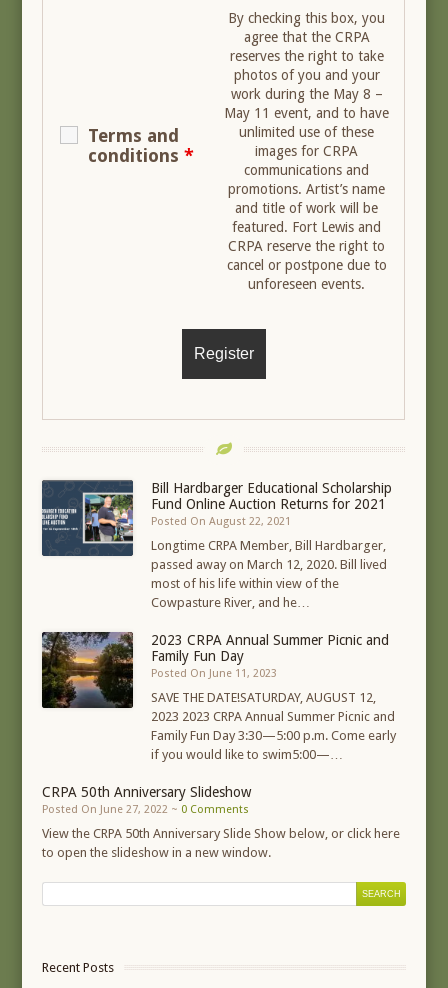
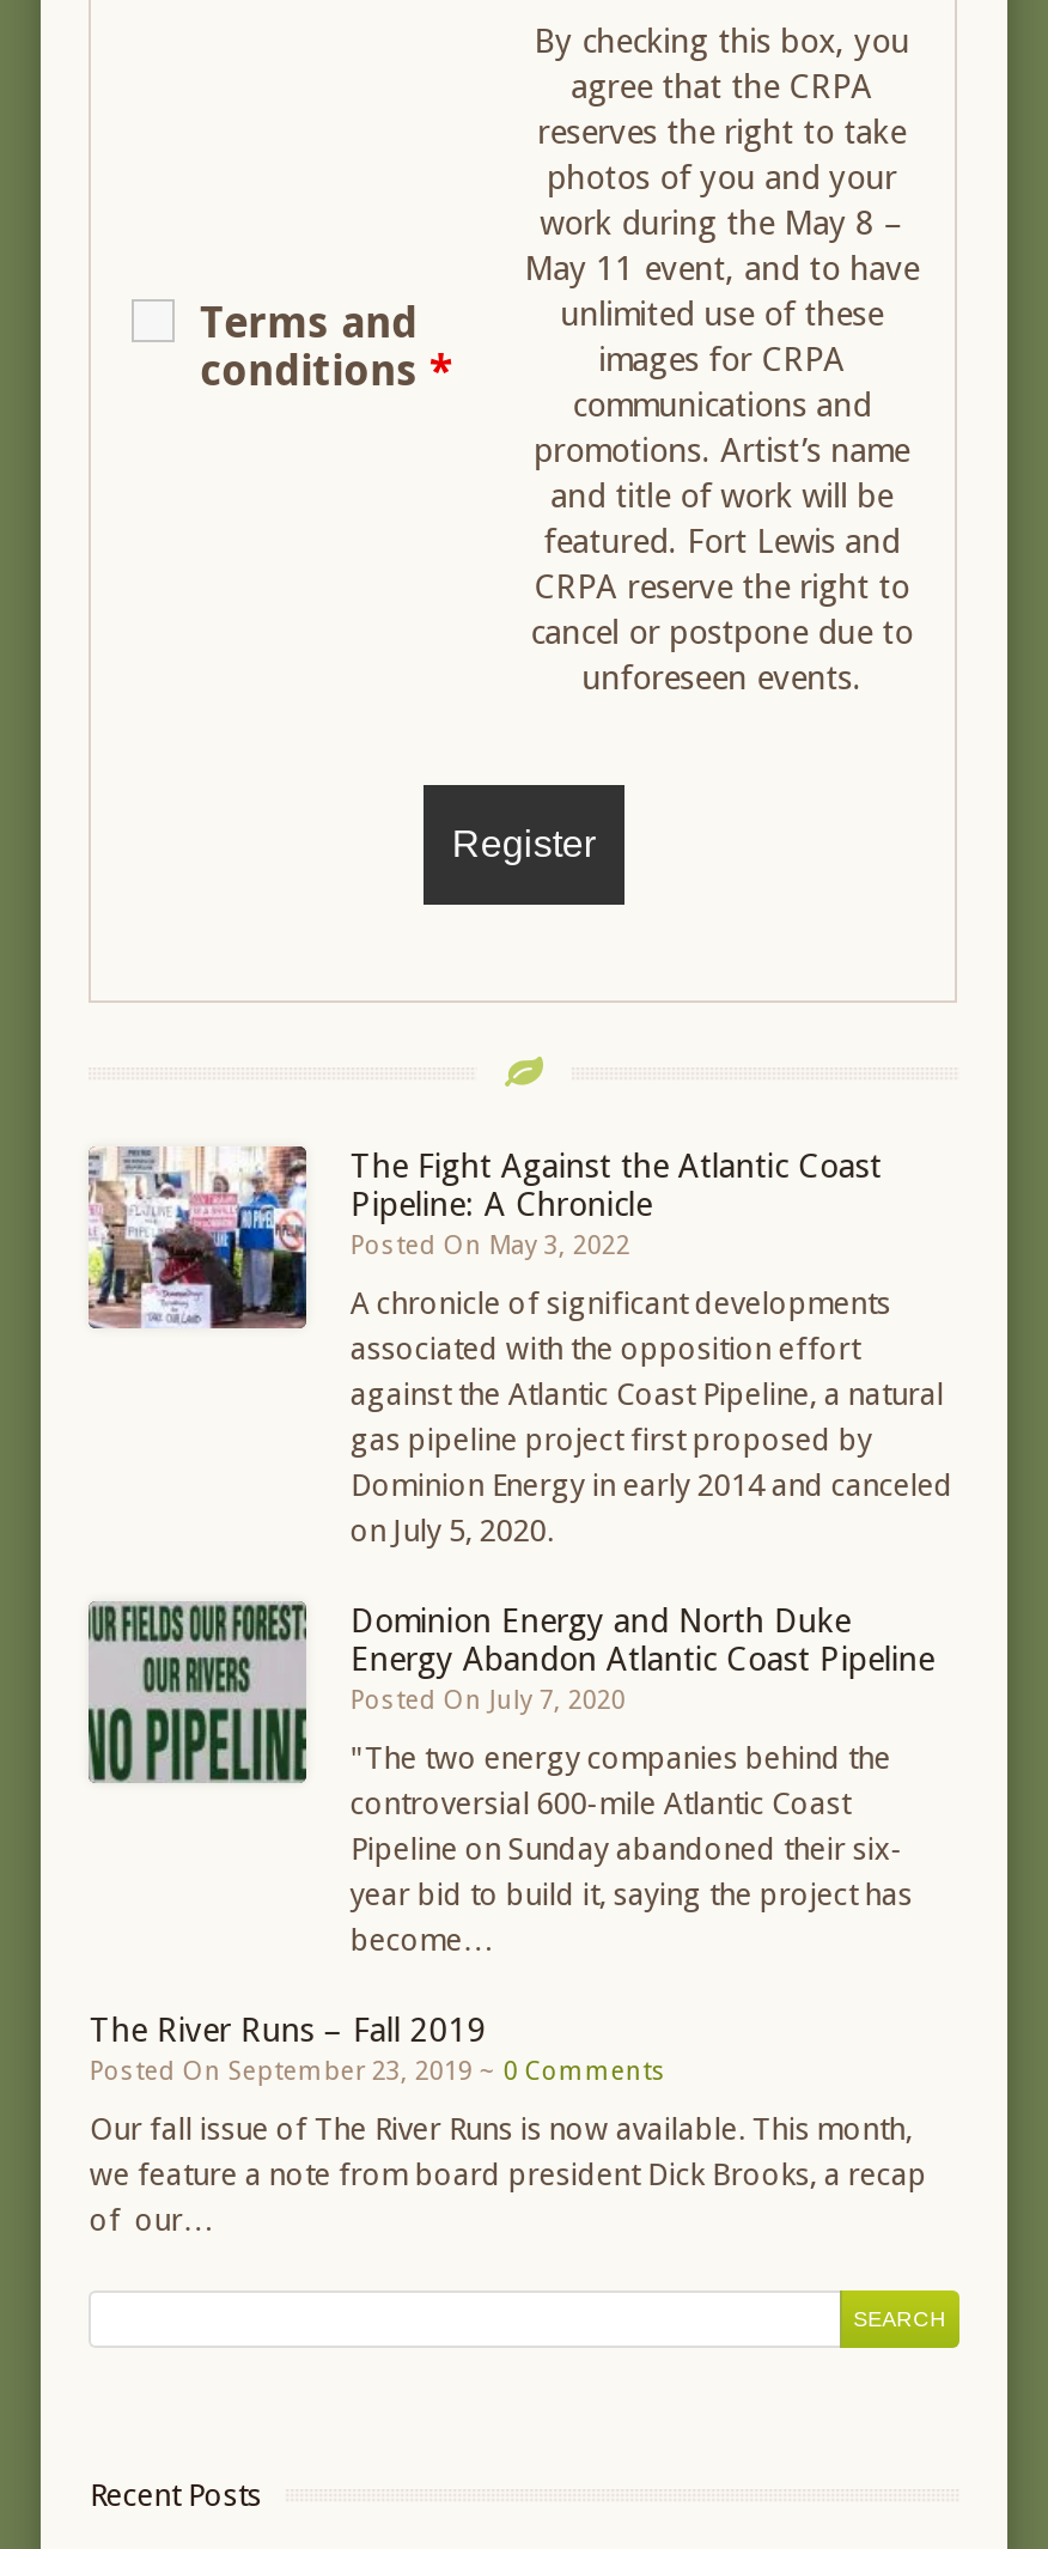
[41,479,392,557] [image] | Bill Hardbarger Educational Scholarship | Fund Online Auction Returns for 2021 | Posted On August 22, 2021 -> [86,1144,881,1328] [image] | The Fight Against the Atlantic Coast | Pipeline: A Chronicle | Posted On May 3, 2022
[151,538,387,610] Longtime CRPA Member, Bill Hardbarger, | passed away on March 12, 2020. Bill lived | most of his life within view of the | Cowpasture River, and he… -> [350,1285,953,1549] A chronicle of significant developments | associated with the opposition effort | against the Atlantic Coast Pipeline, a natural | gas pipeline project first proposed by | Dominion Energy in early 2014 and canceled | on July 5, 2020.
[41,631,389,709] [image] | 2023 CRPA Annual Summer Picnic and | Family Fun Day | Posted On June 11, 2023 -> [86,1599,934,1785] [image] | Dominion Energy and North Duke | Energy Abandon Atlantic Coast Pipeline | Posted On July 7, 2020
[151,690,396,762] SAVE THE DATE!SATURDAY, AUGUST 12, | 2023 2023 CRPA Annual Summer Picnic and | Family Fun Day 3:30—5:00 p.m. Come early | if you would like to swim5:00—… -> [350,1740,913,1958] "The two energy companies behind the | controversial 600-mile Atlantic Coast | Pipeline on Sunday abandoned their six- | year bid to build it, saying the project has | become…
[42,784,251,816] CRPA 50th Anniversary Slideshow | Posted On June 27, 2022 ~ 0 Comments -> [89,2010,666,2087] The River Runs – Fall 2019 | Posted On September 23, 2019 ~ 0 Comments
[42,826,400,860] View the CRPA 50th Anniversary Slide Show below, or click here | to open the slideshow in a new window. -> [89,2111,927,2238] Our fall issue of The River Runs is now available. This month, | we feature a note from board president Dick Brooks, a recap | of our…

